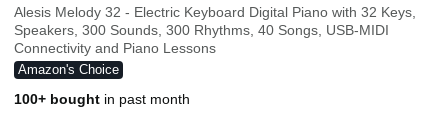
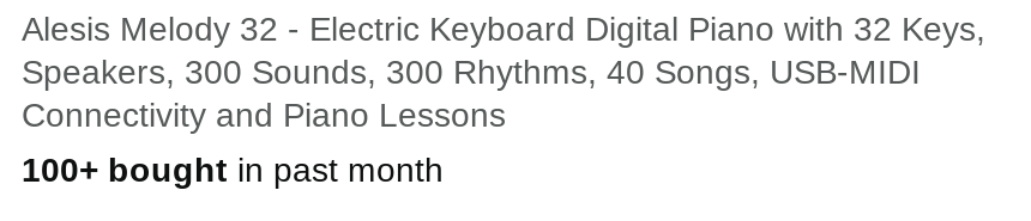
[18,62,119,77] Amazon's Choice -> none

